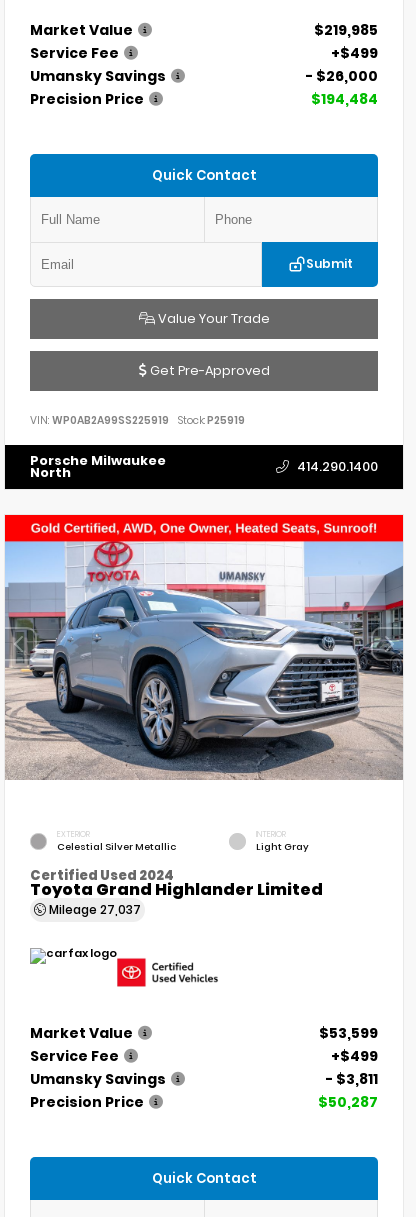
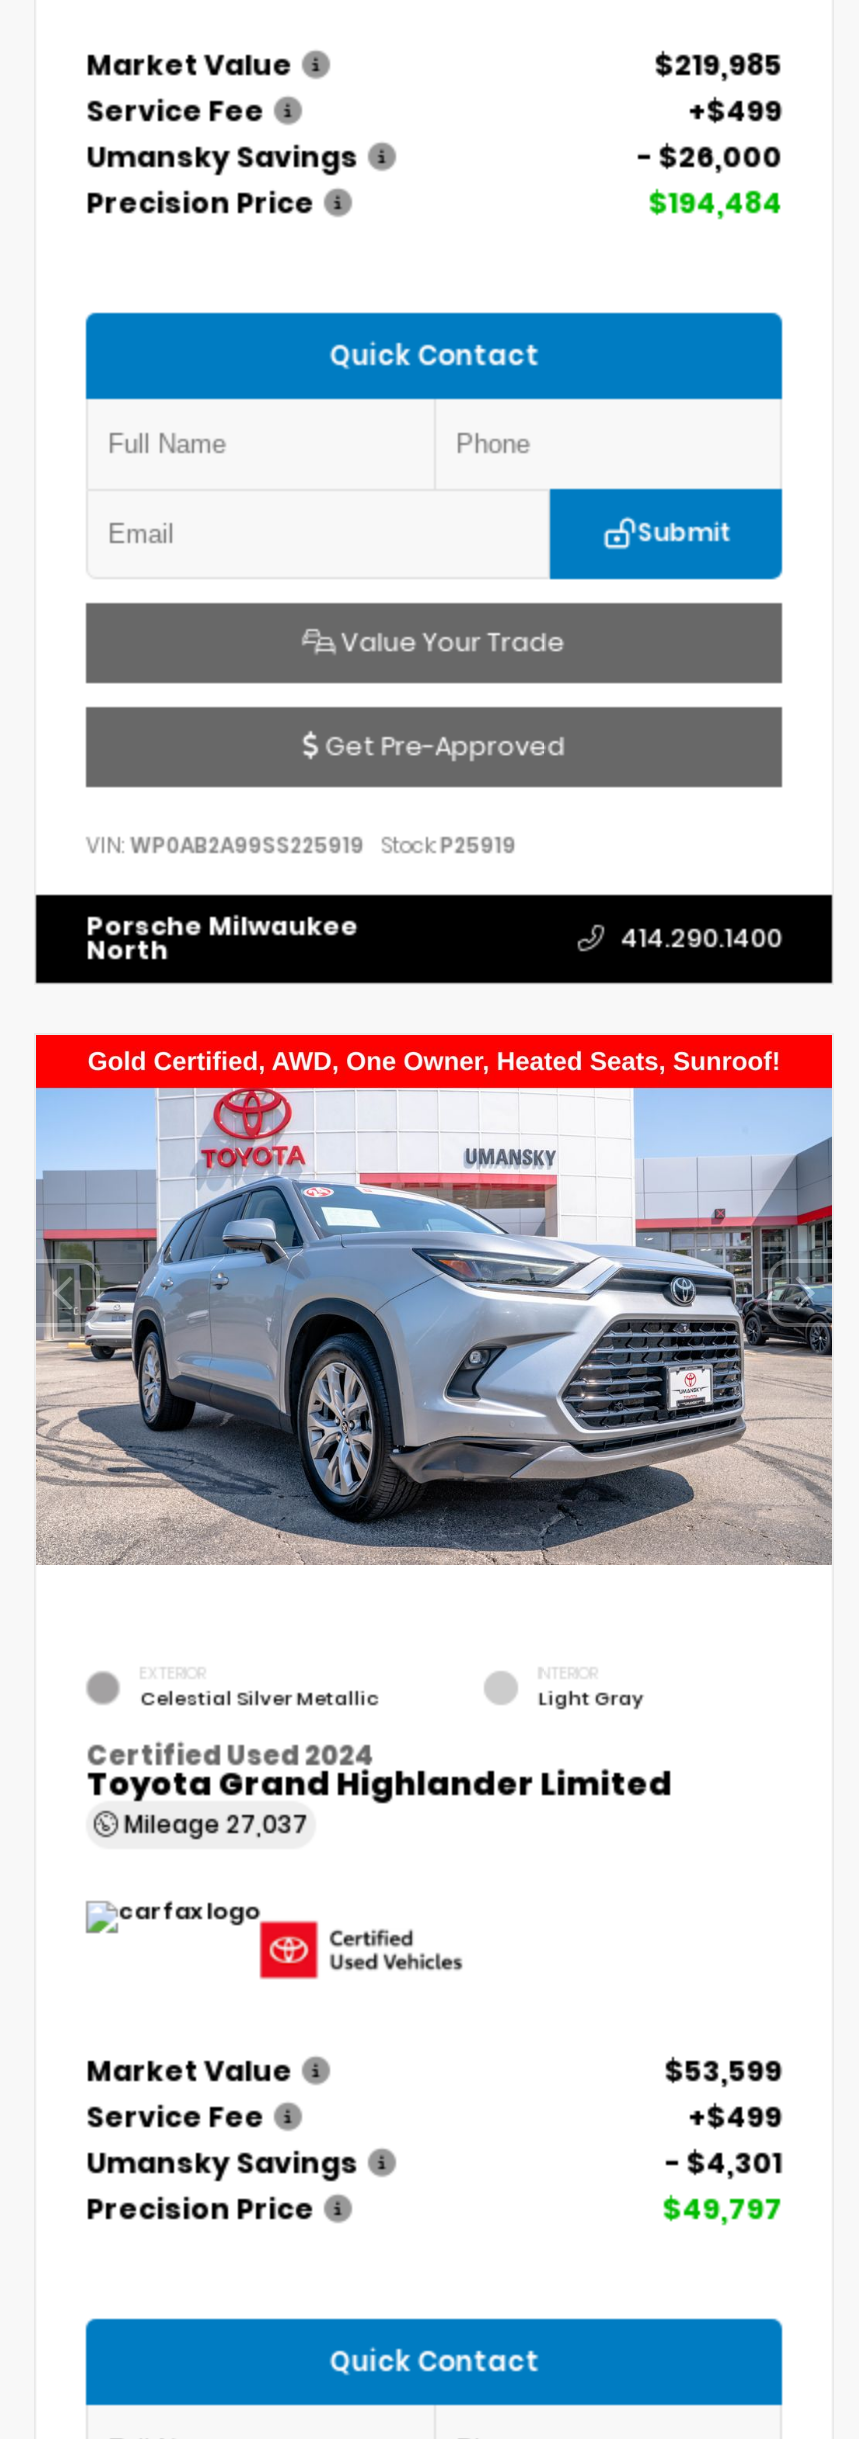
[325,1068,378,1088] - $3,811 -> [664,2142,782,2182] - $4,301
[318,1091,378,1111] $50,287 -> [662,2188,782,2228] $49,797

